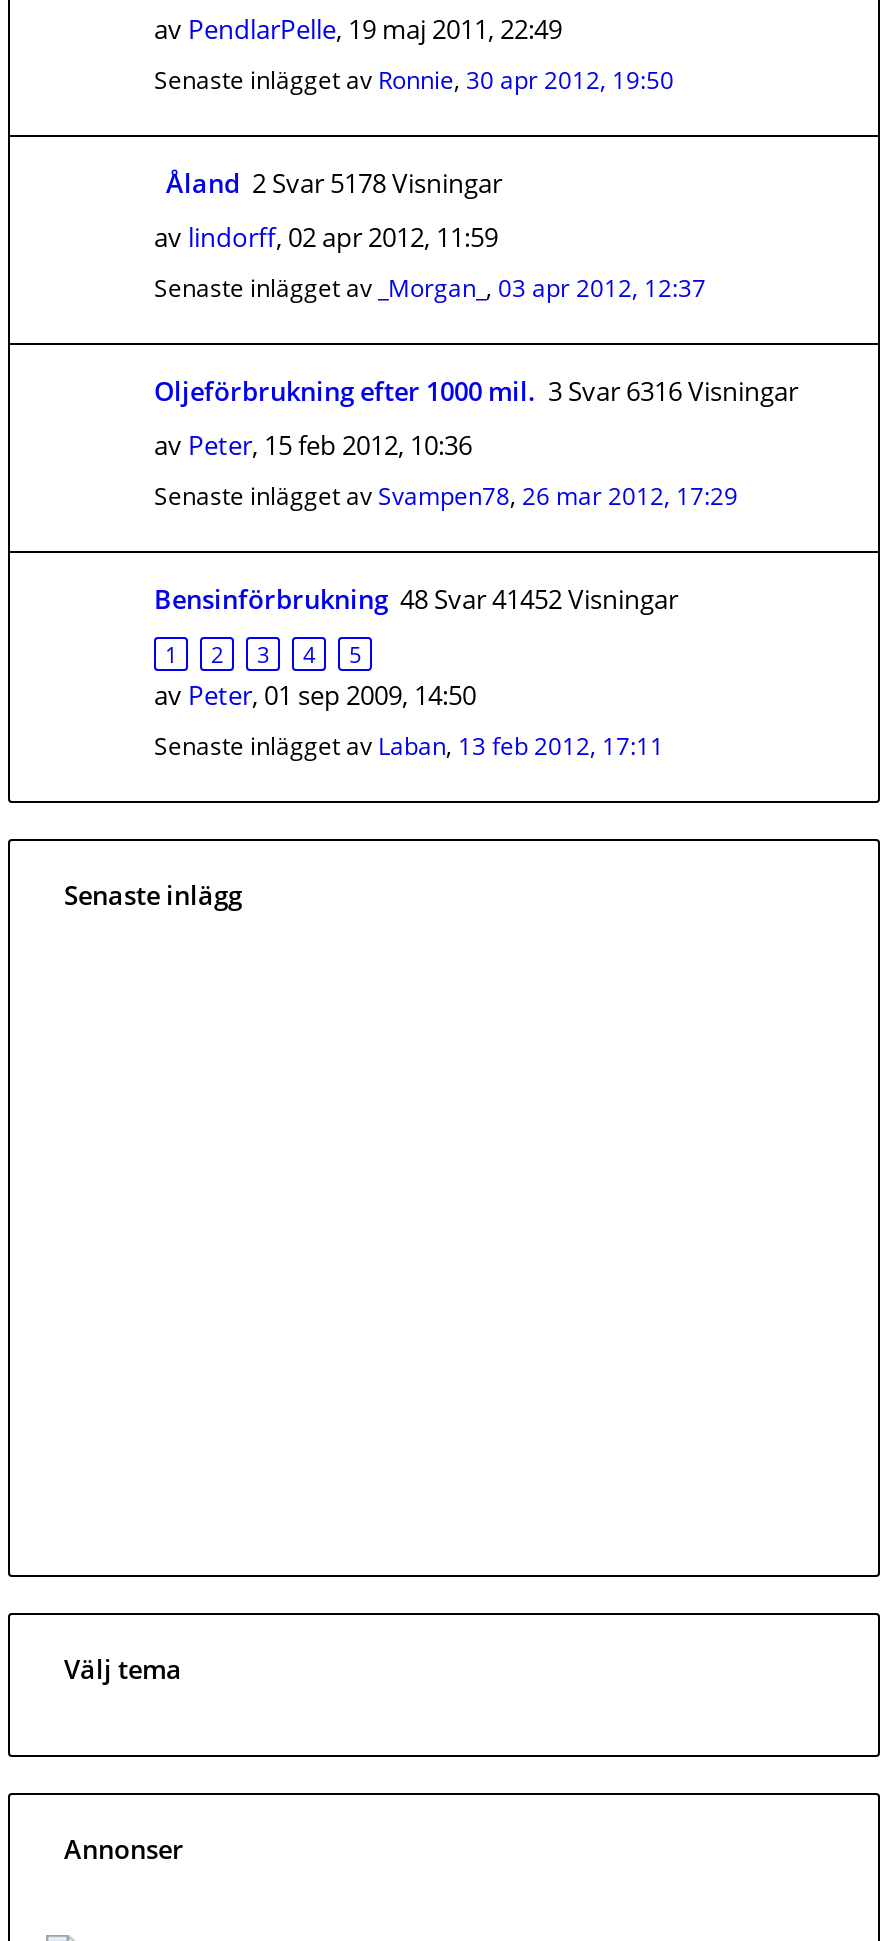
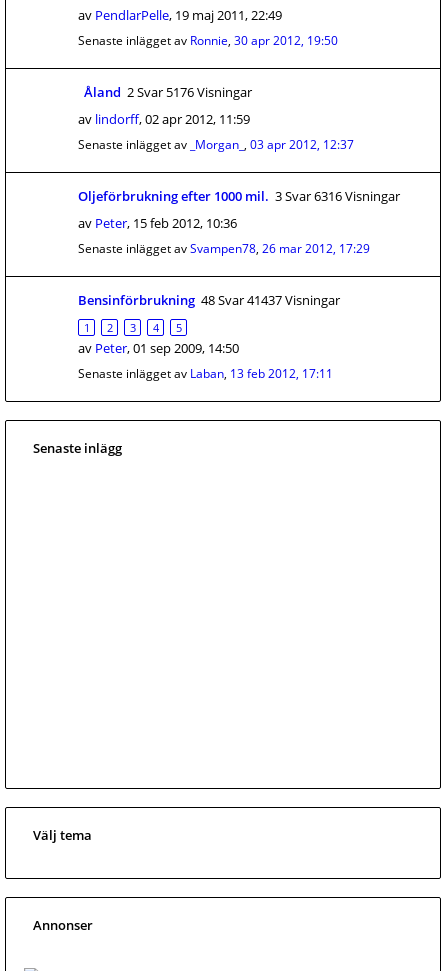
[166,165,502,201] Åland 2 Svar 5178 Visningar -> [84,83,252,101] Åland 2 Svar 5176 Visningar
[154,581,678,617] Bensinförbrukning 48 Svar 41452 Visningar -> [78,291,340,309] Bensinförbrukning 48 Svar 41437 Visningar

